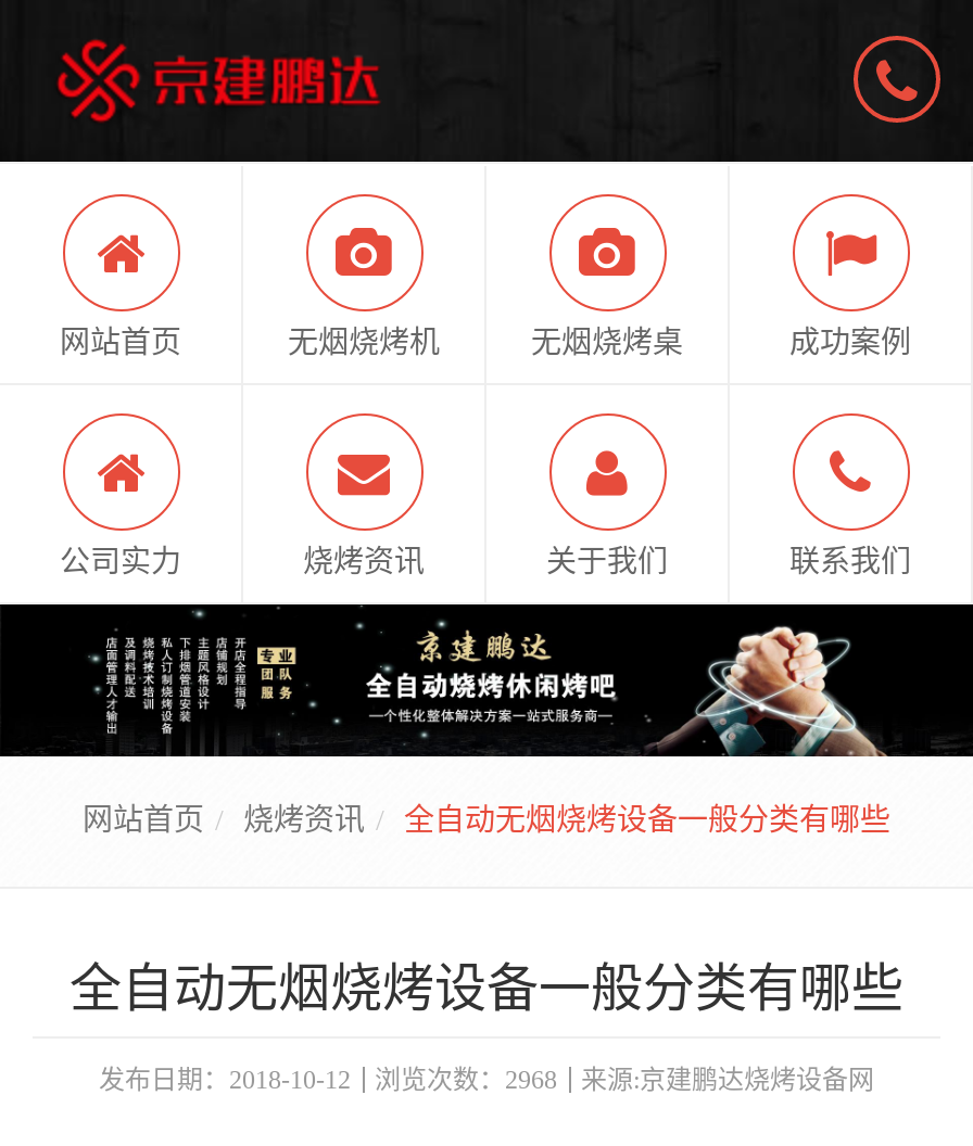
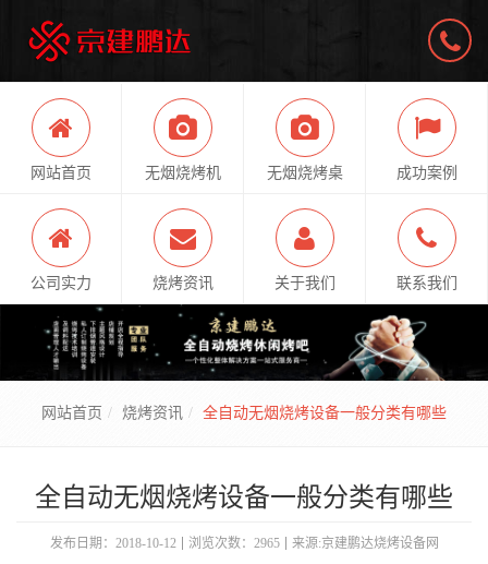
[99,1065,874,1095] 发布日期：2018-10-12 浏览次数：2968 来源:京建鹏达烧烤设备网 -> [50,536,438,551] 发布日期：2018-10-12 浏览次数：2965 来源:京建鹏达烧烤设备网

